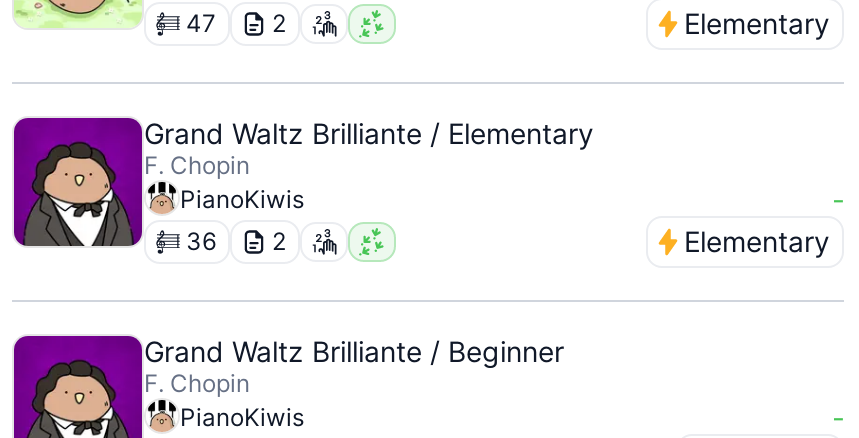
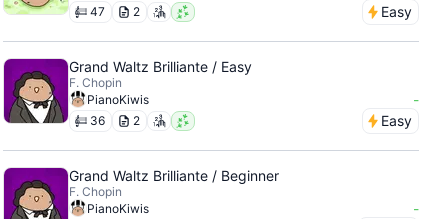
[684,6,830,40] Elementary -> [381,3,412,20] Easy
[144,116,594,150] Grand Waltz Brilliante / Elementary -> [69,58,252,75] Grand Waltz Brilliante / Easy
[684,224,830,258] Elementary -> [381,112,412,129] Easy

